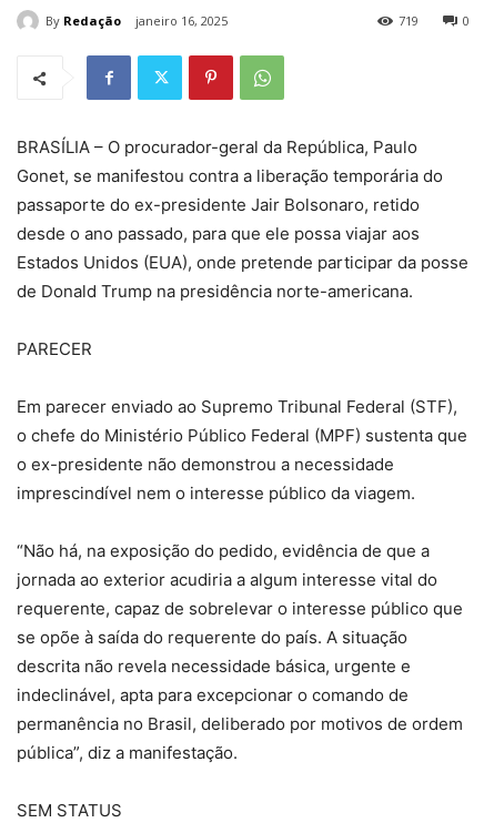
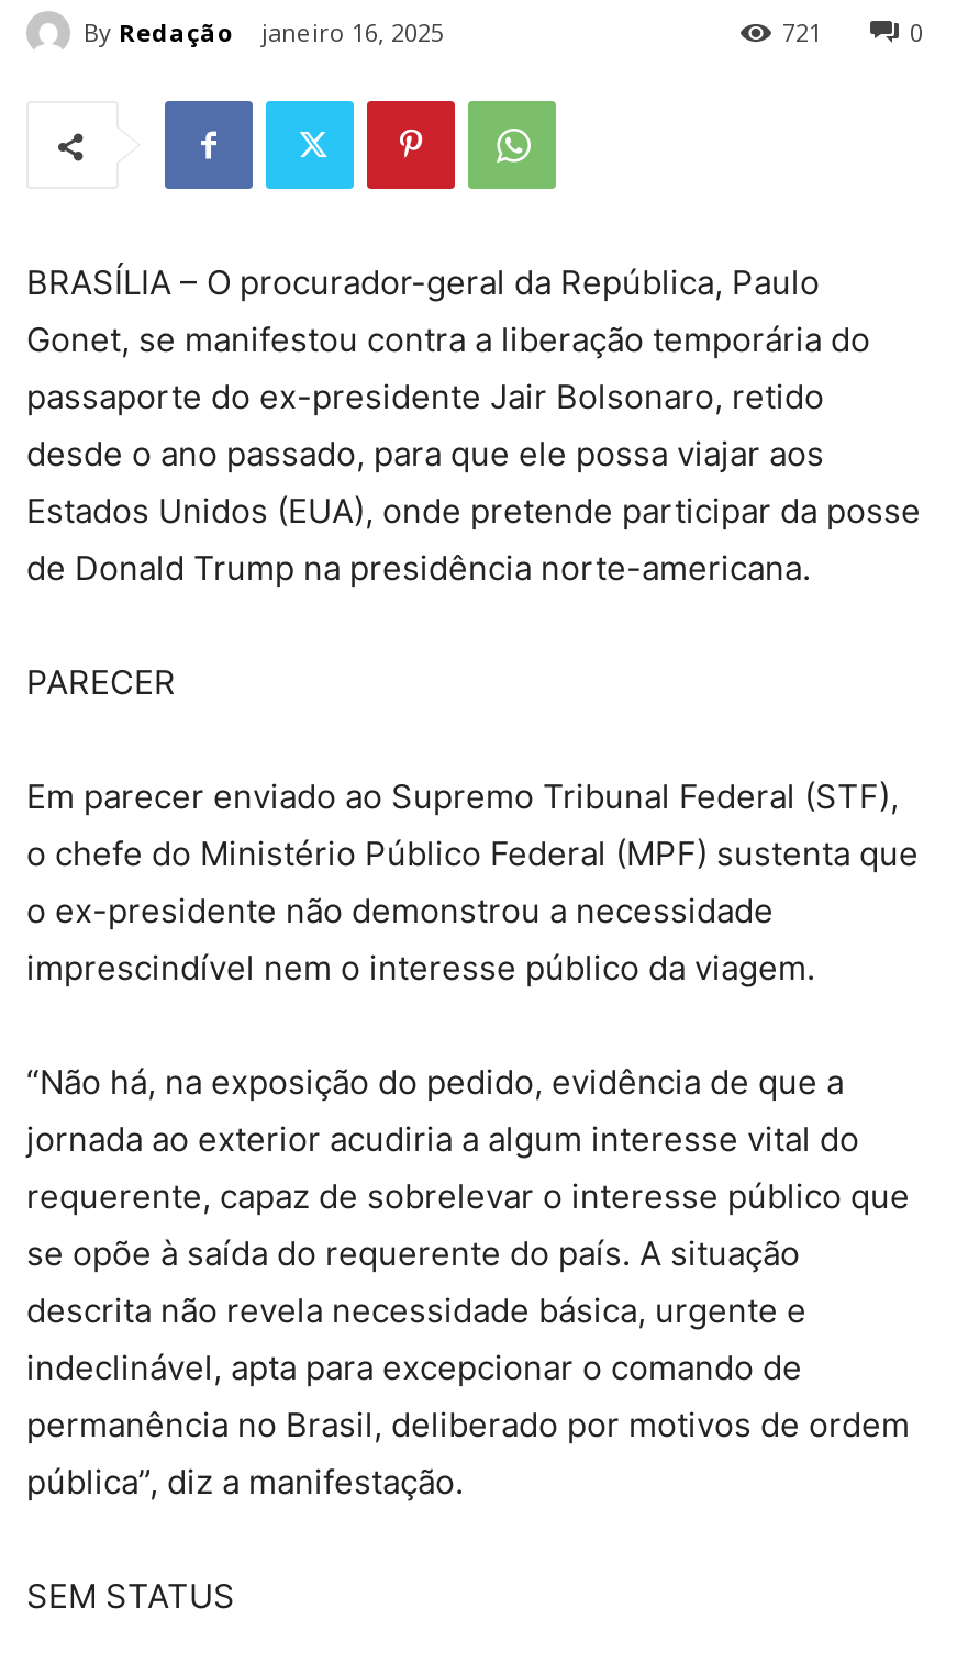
[399,12,419,29] 719 -> [782,16,822,49] 721

